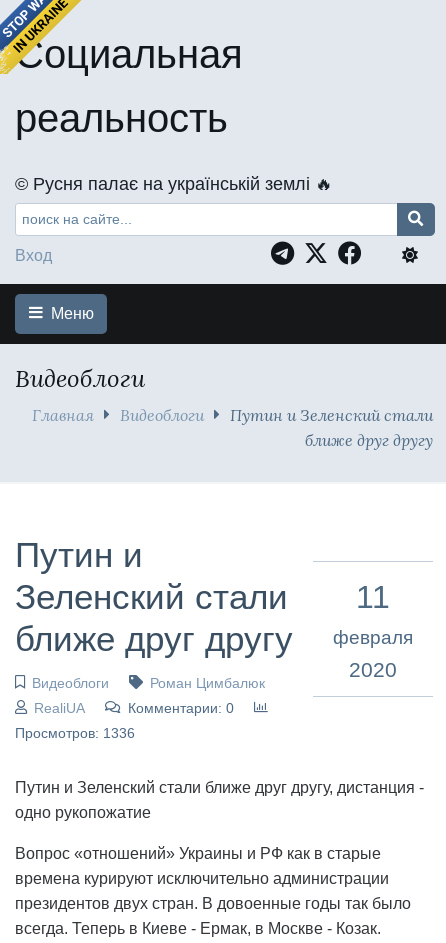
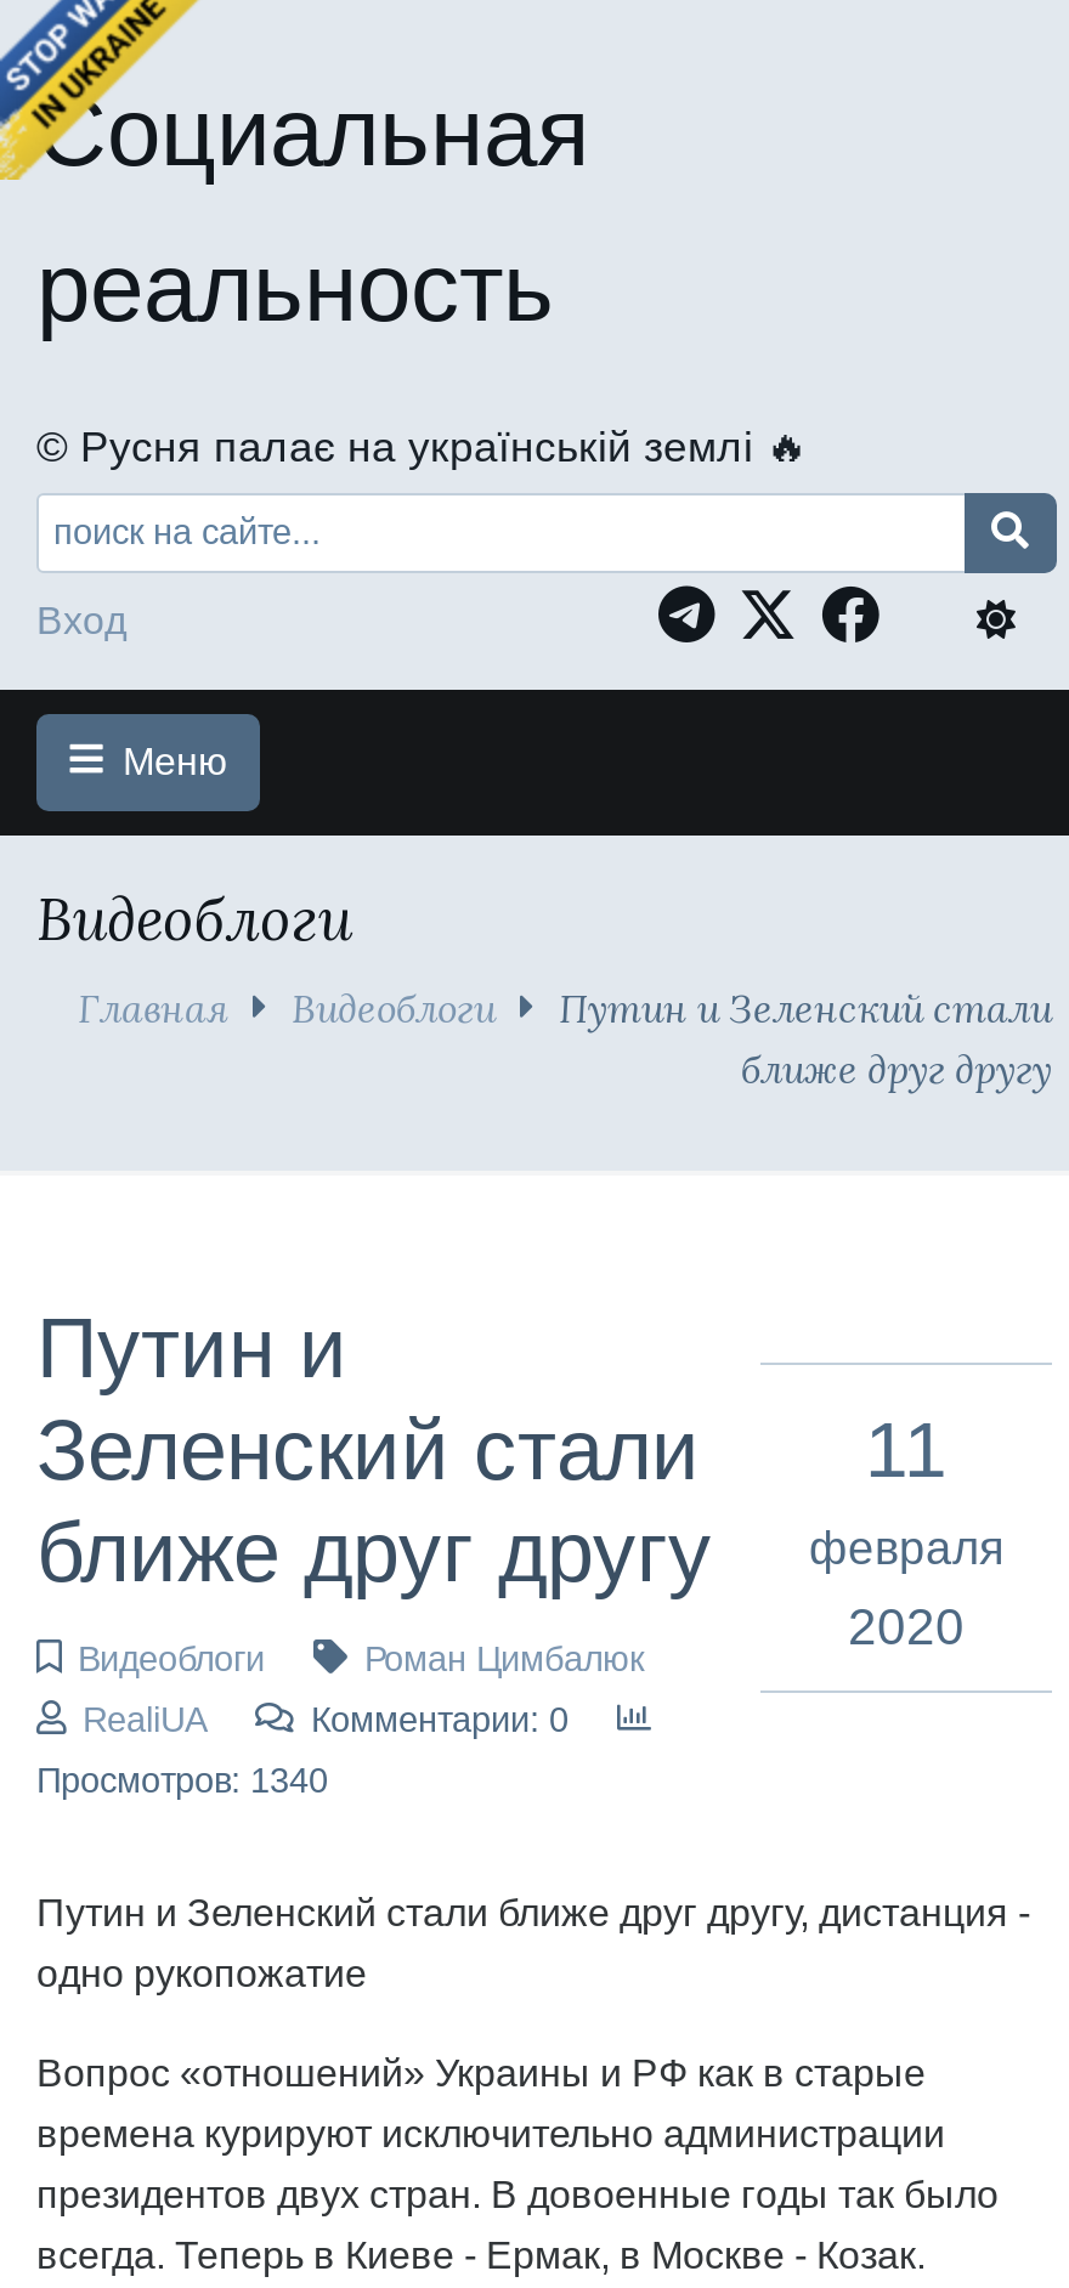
[15,725,135,741] Просмотров: 1336 -> [36,1760,328,1799] Просмотров: 1340

